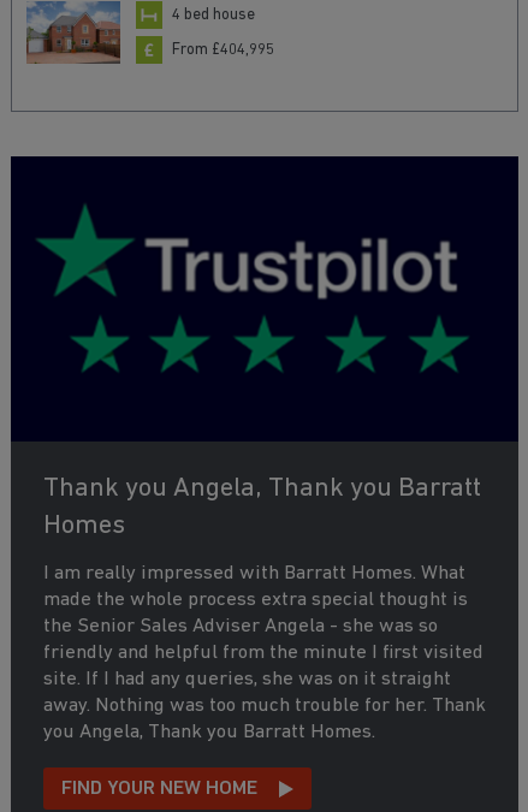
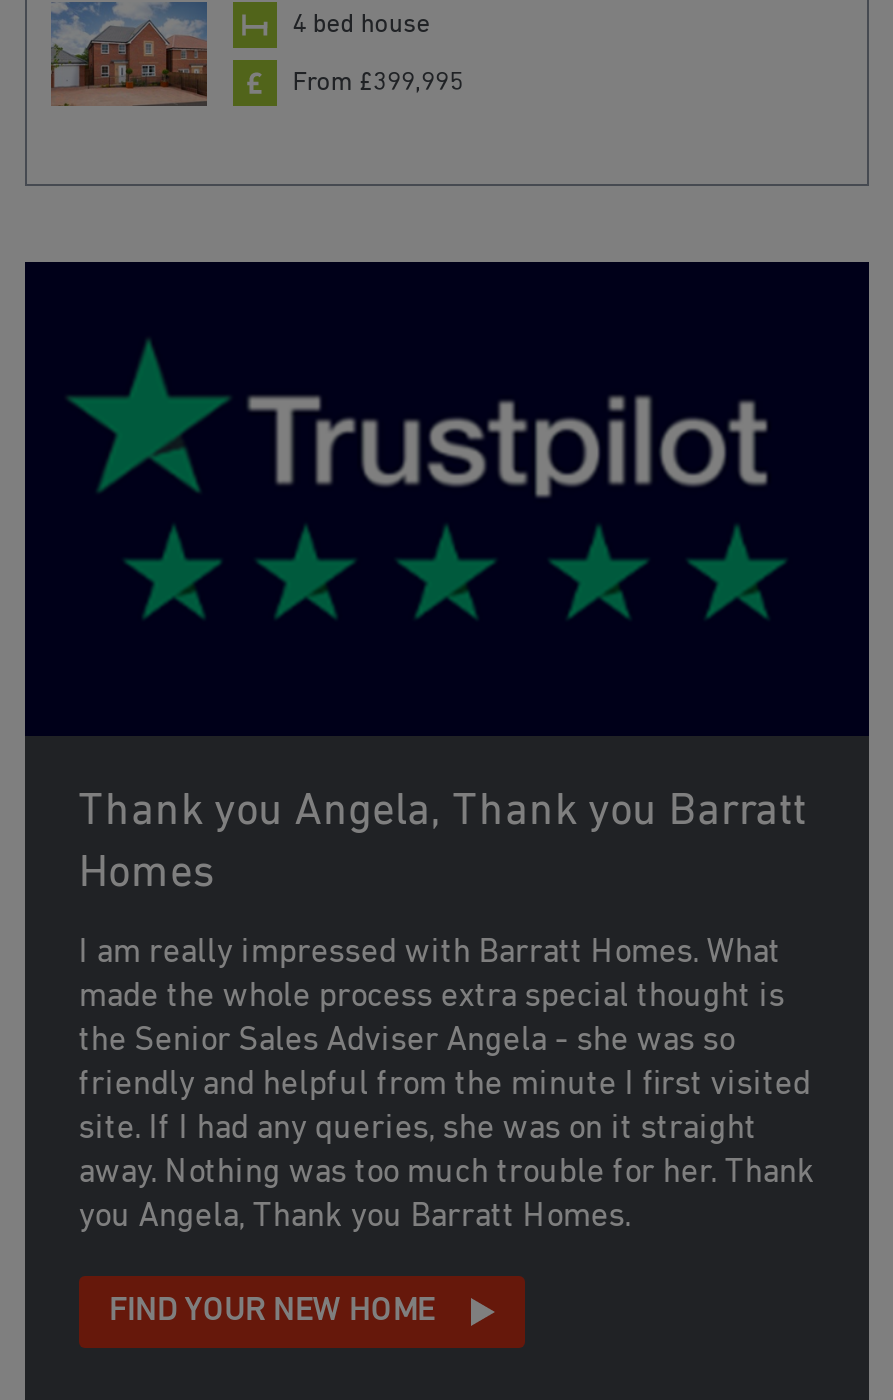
[172,42,274,58] From £404,995 -> [293,70,463,96] From £399,995

